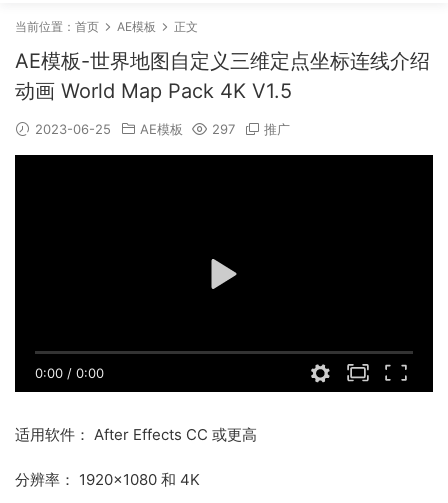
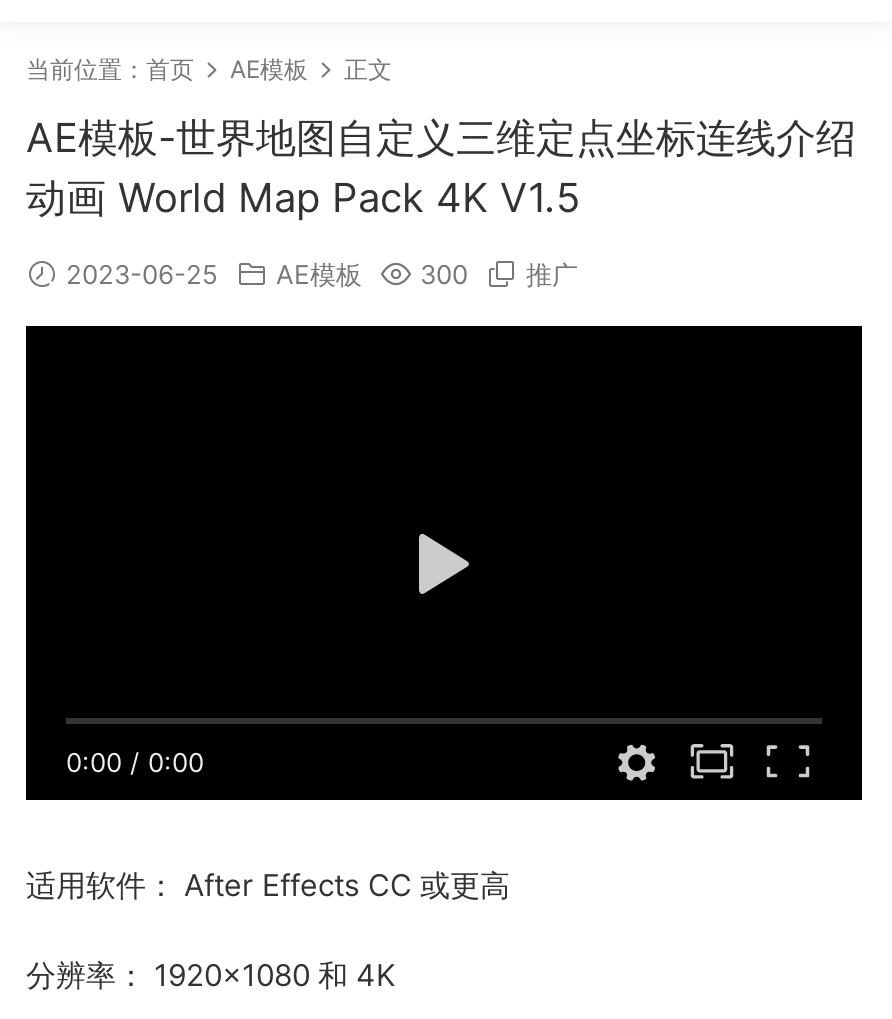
[31,121,290,137] 2023-06-25 AE模板 297 推广 -> [58,258,578,290] 2023-06-25 AE模板 300 推广

